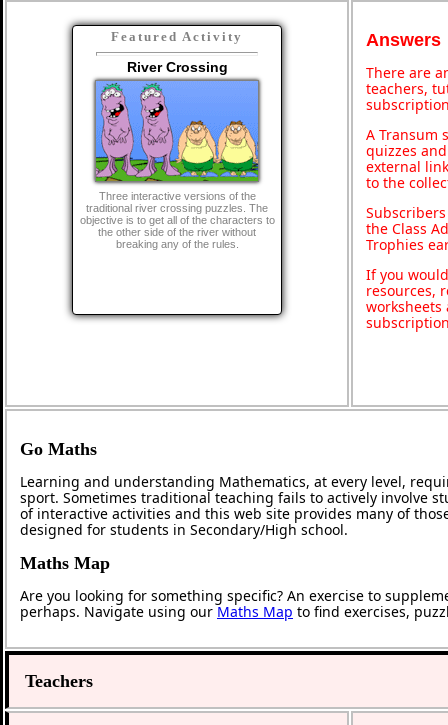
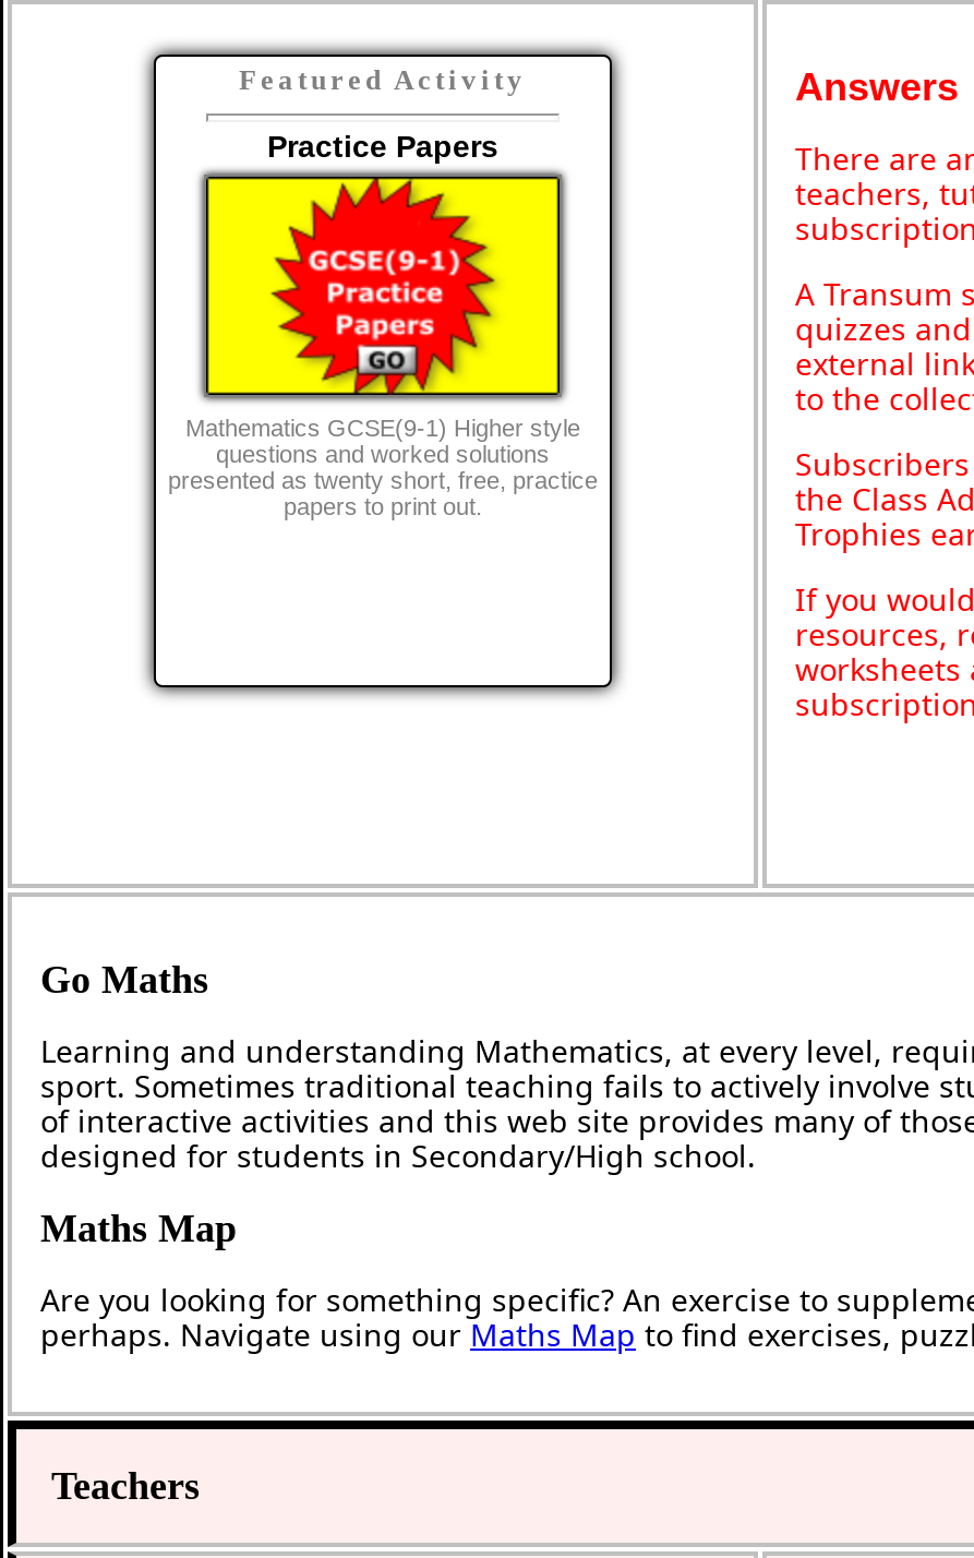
[126,59,227,75] River Crossing -> [267,129,498,164] Practice Papers
[79,81,274,250] [image] | Three interactive versions of the | traditional river crossing puzzles. The | objective is to get all of the characters to | the other side of the river without | breaking any of the rules. -> [168,175,598,519] [image] | Mathematics GCSE(9-1) Higher style | questions and worked solutions | presented as twenty short, free, practice | papers to print out.

